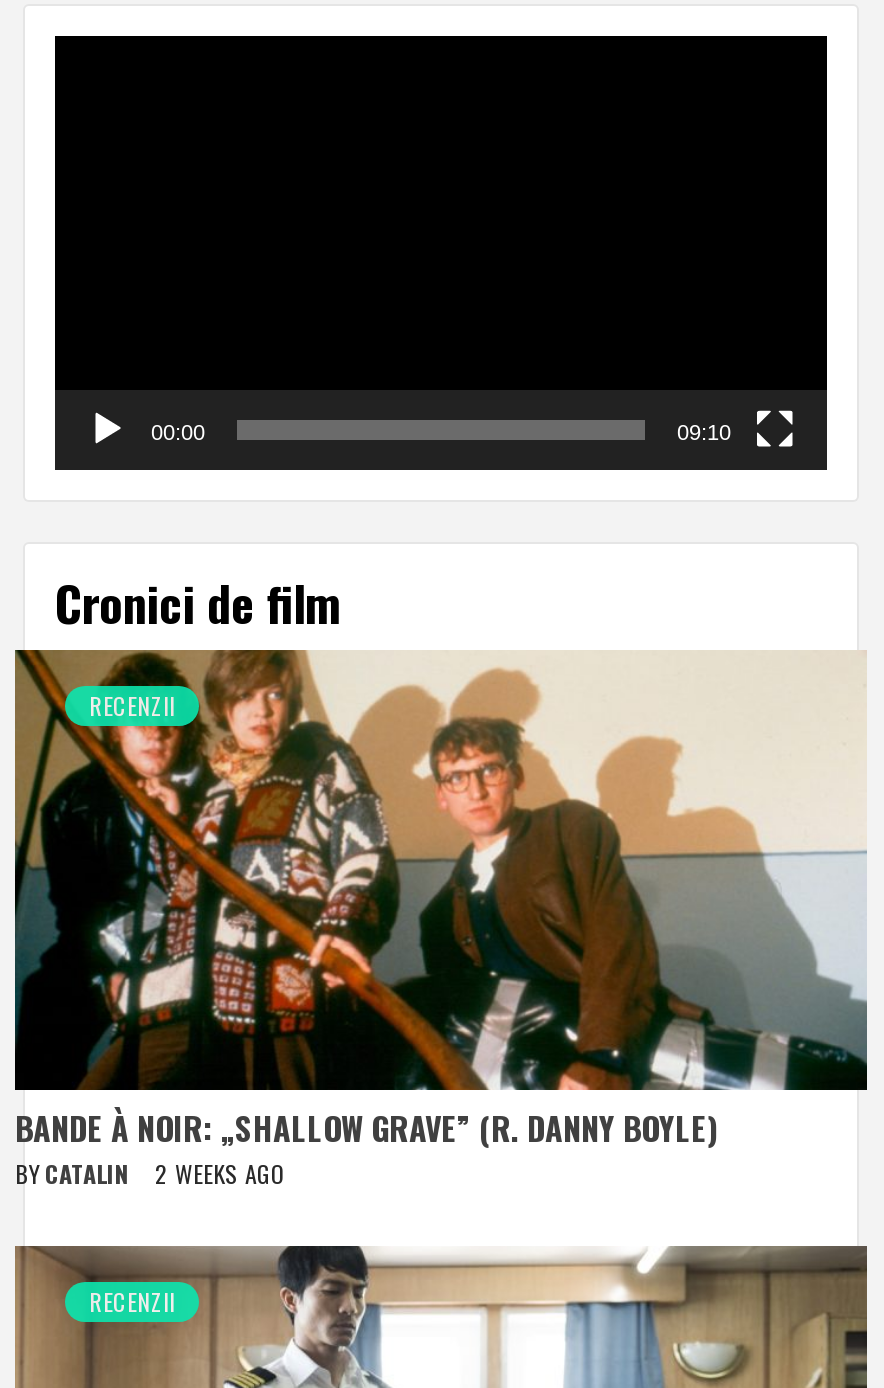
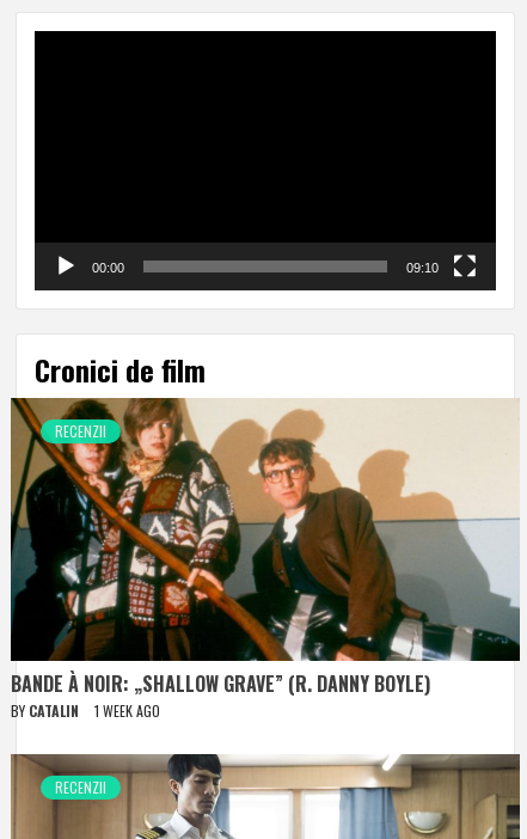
[15,1156,285,1190] BY CATALIN 2 WEEKS AGO -> [11,700,160,721] BY CATALIN 1 WEEK AGO

